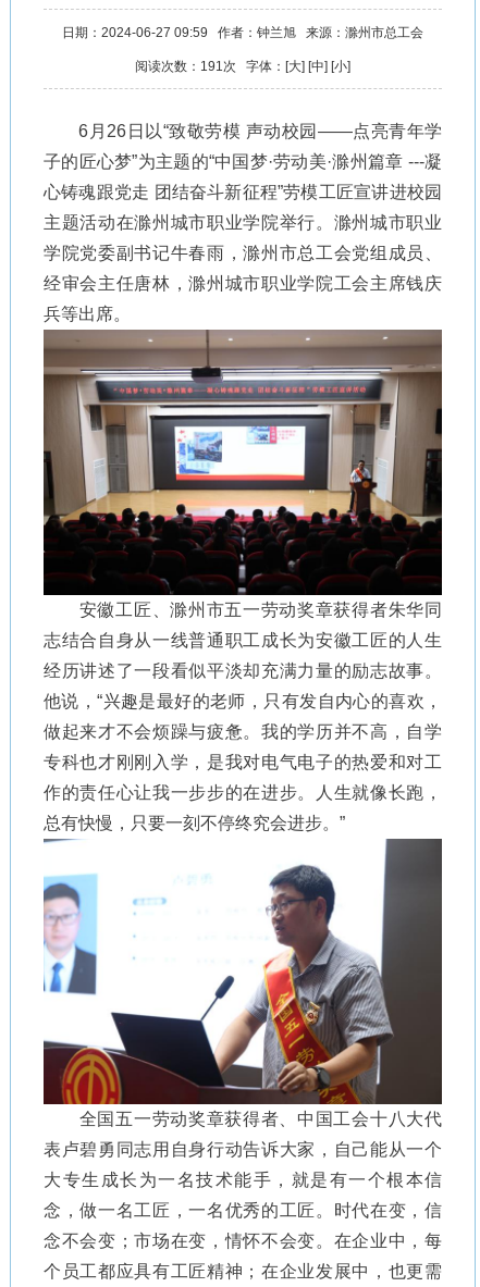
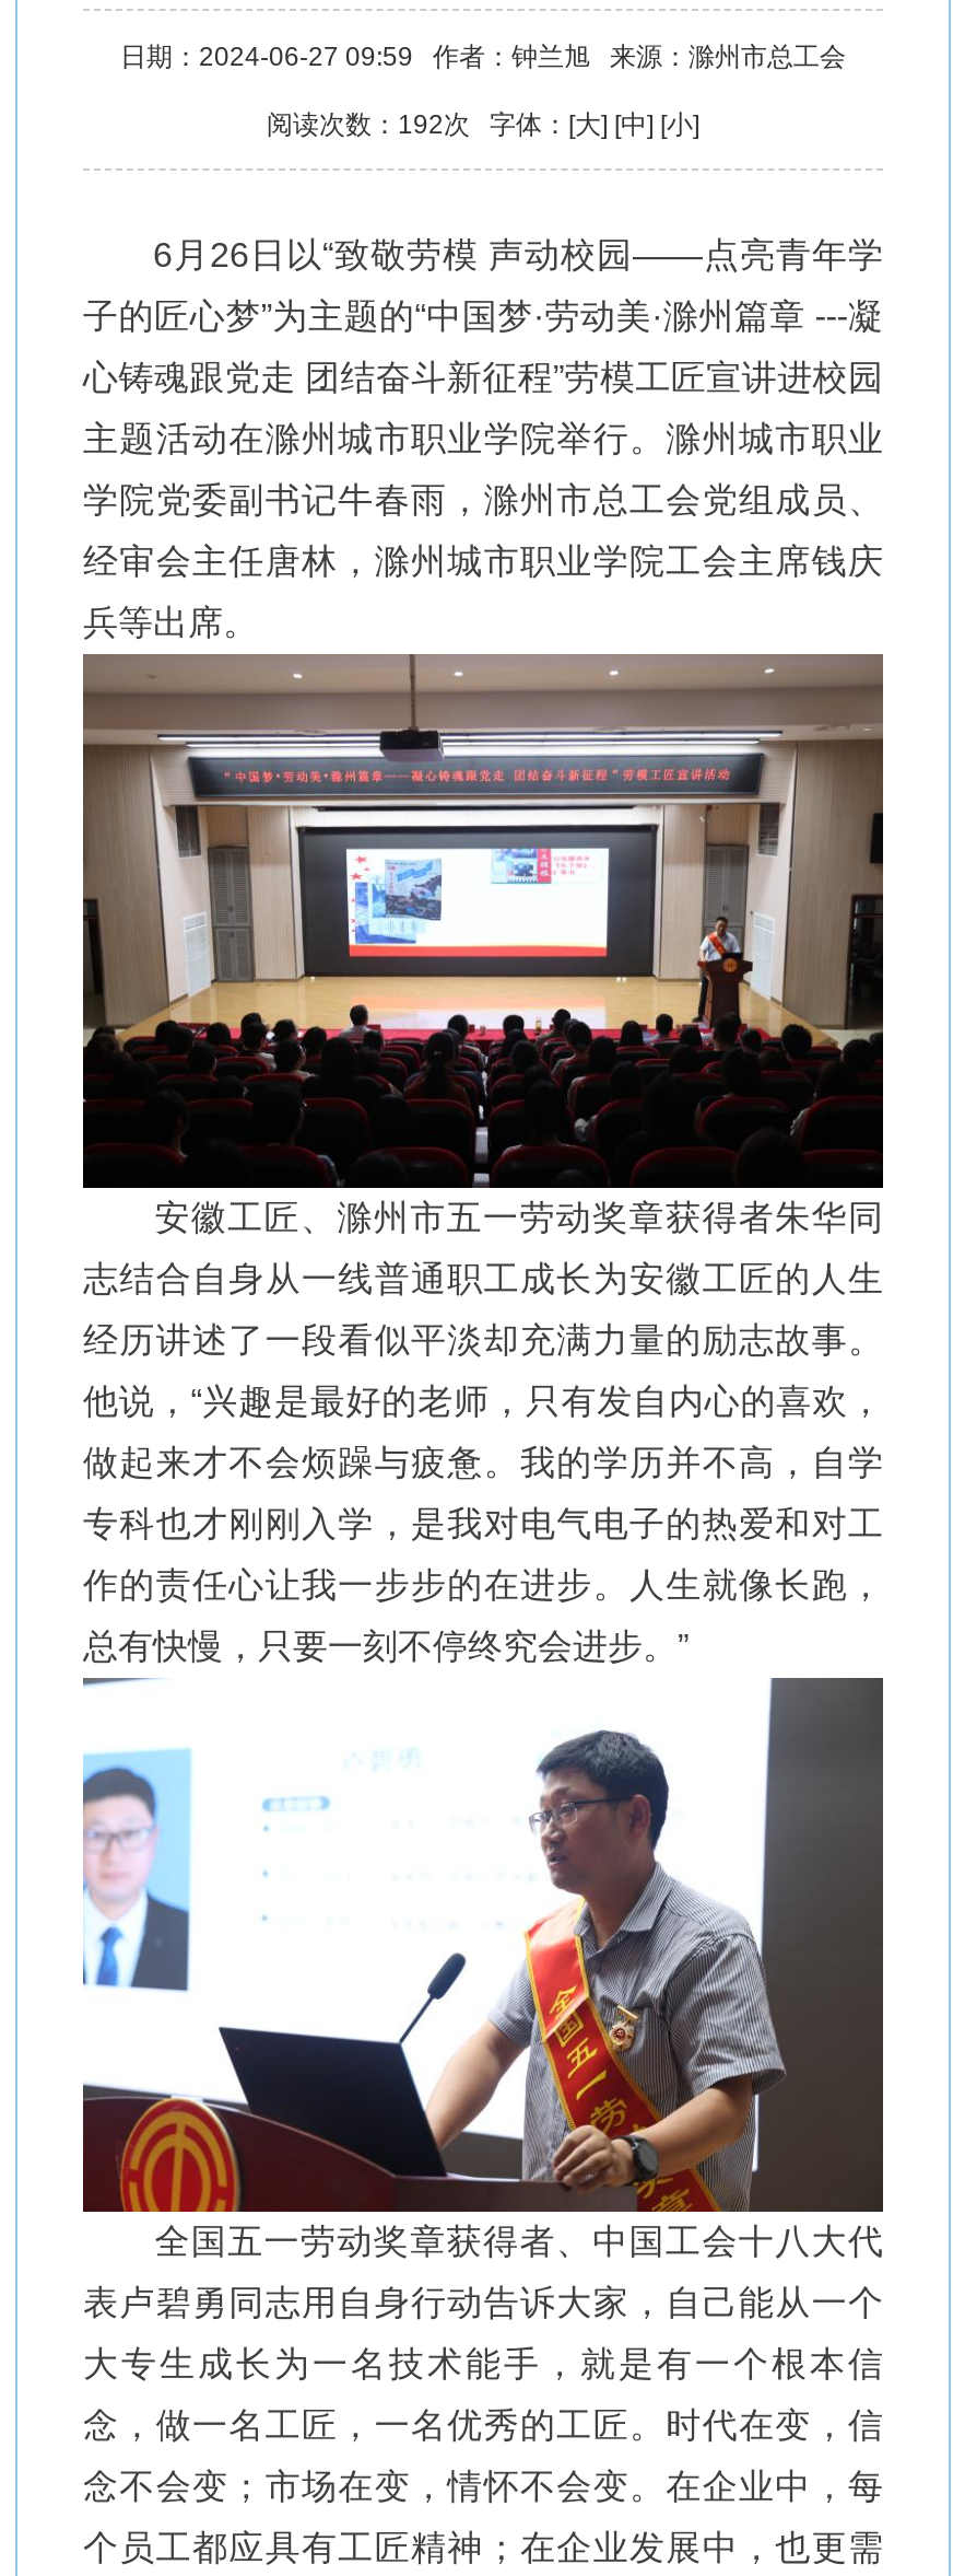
[135,58,350,74] 阅读次数：191次 字体：[大] [中] [小] -> [267,109,699,139] 阅读次数：192次 字体：[大] [中] [小]

